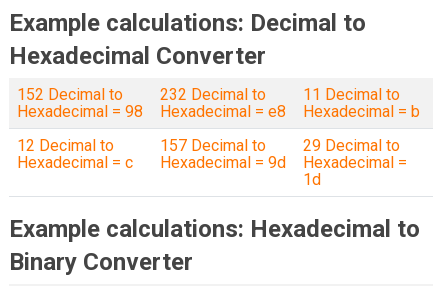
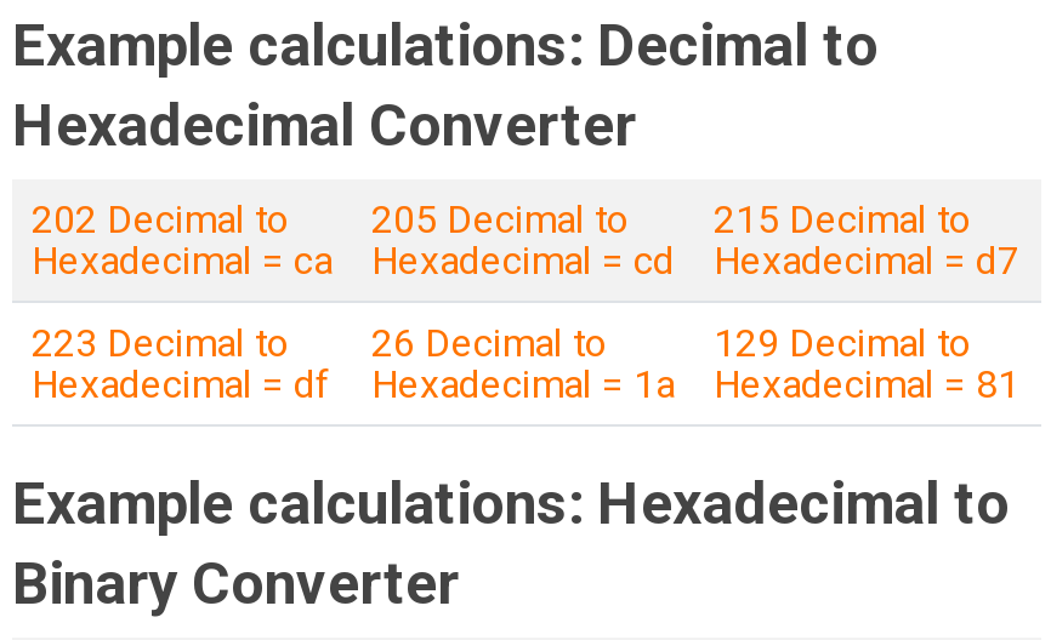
[17,85,143,121] 152 Decimal to | Hexadecimal = 98 -> [32,196,333,284] 202 Decimal to | Hexadecimal = ca
[160,85,286,121] 232 Decimal to | Hexadecimal = e8 -> [371,196,675,284] 205 Decimal to | Hexadecimal = cd
[303,85,420,121] 11 Decimal to | Hexadecimal = b -> [714,196,1019,284] 215 Decimal to | Hexadecimal = d7
[17,136,133,172] 12 Decimal to | Hexadecimal = c -> [32,320,330,407] 223 Decimal to | Hexadecimal = df
[160,136,286,172] 157 Decimal to | Hexadecimal = 9d -> [371,320,675,407] 26 Decimal to | Hexadecimal = 1a
[303,136,407,189] 29 Decimal to | Hexadecimal = | 1d -> [714,320,1019,407] 129 Decimal to | Hexadecimal = 81

